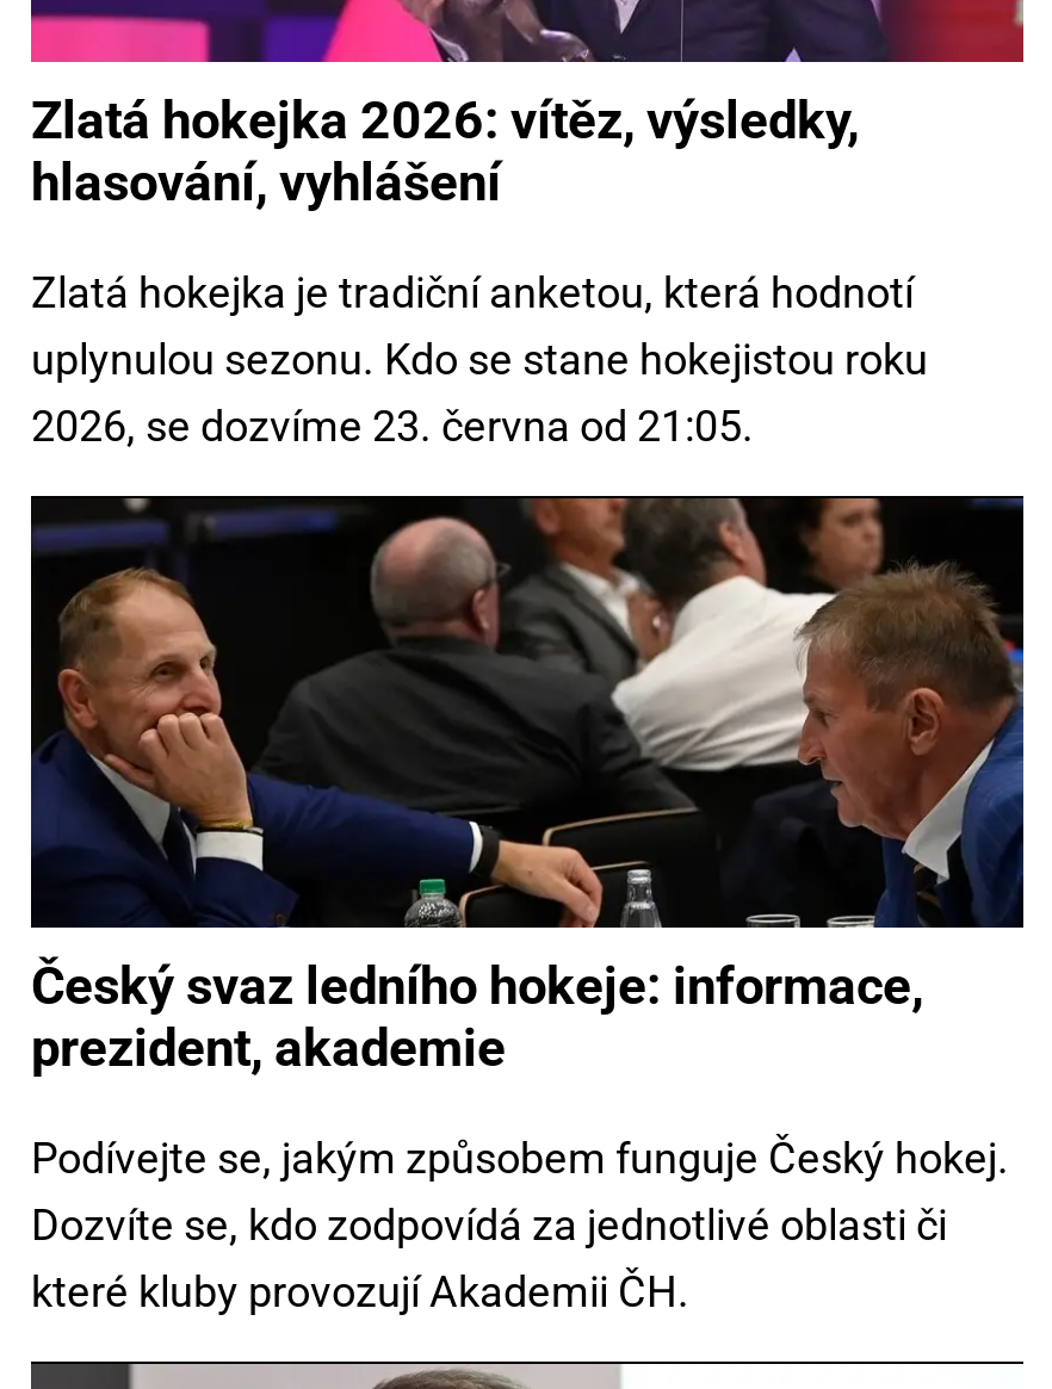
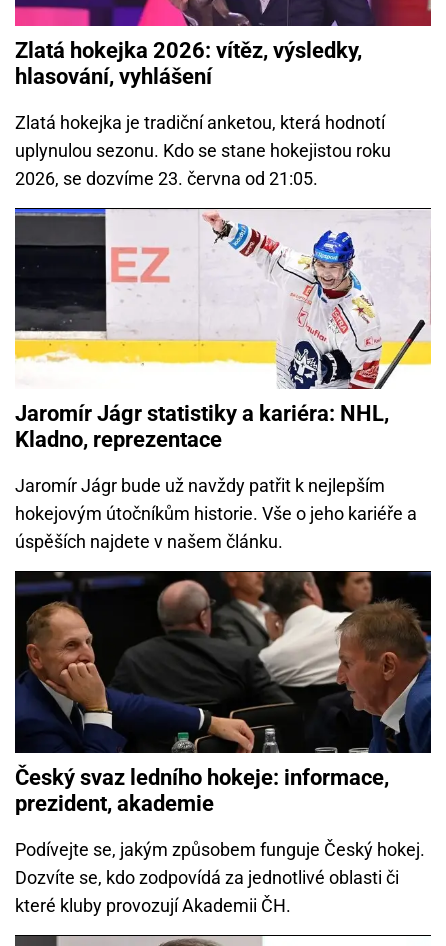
none -> [14,207,431,552] [image] | Jaromír Jágr statistiky a kariéra: NHL, | Kladno, reprezentace | Jaromír Jágr bude už navždy patřit k nejlepším | hokejovým útočníkům historie. Vše o jeho kariéře a | úspěších najdete v našem článku.

